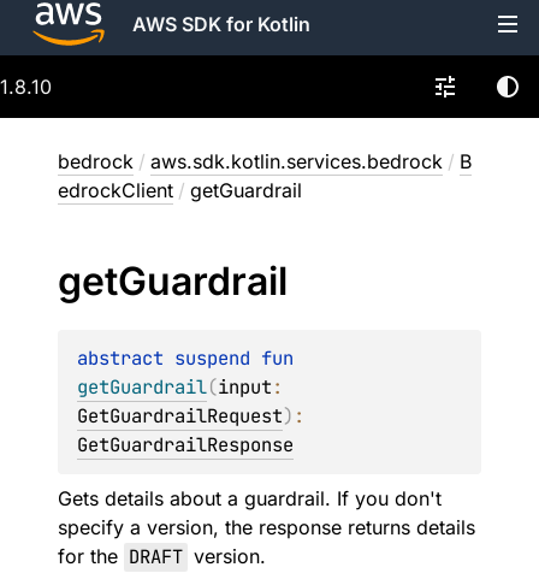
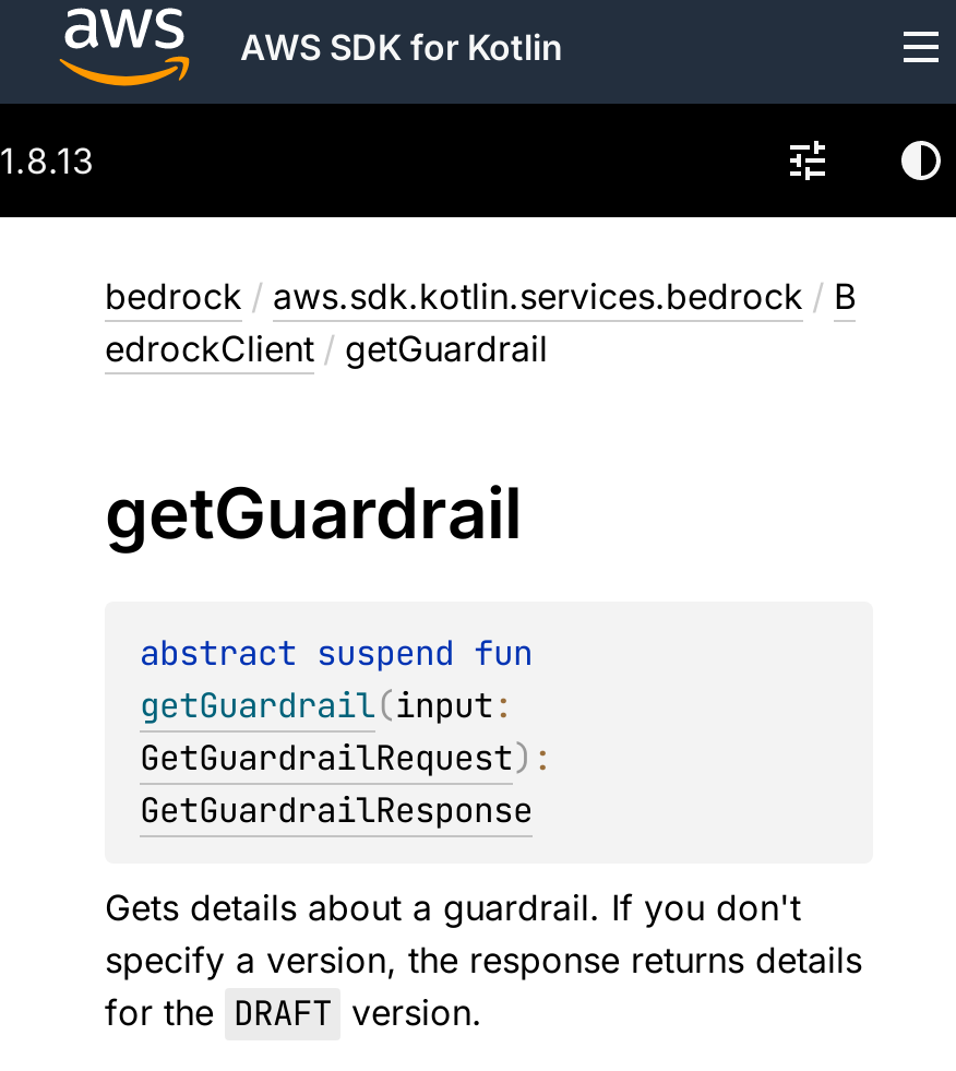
[0,75,52,99] 1.8.10 -> [0,139,94,182] 1.8.13

